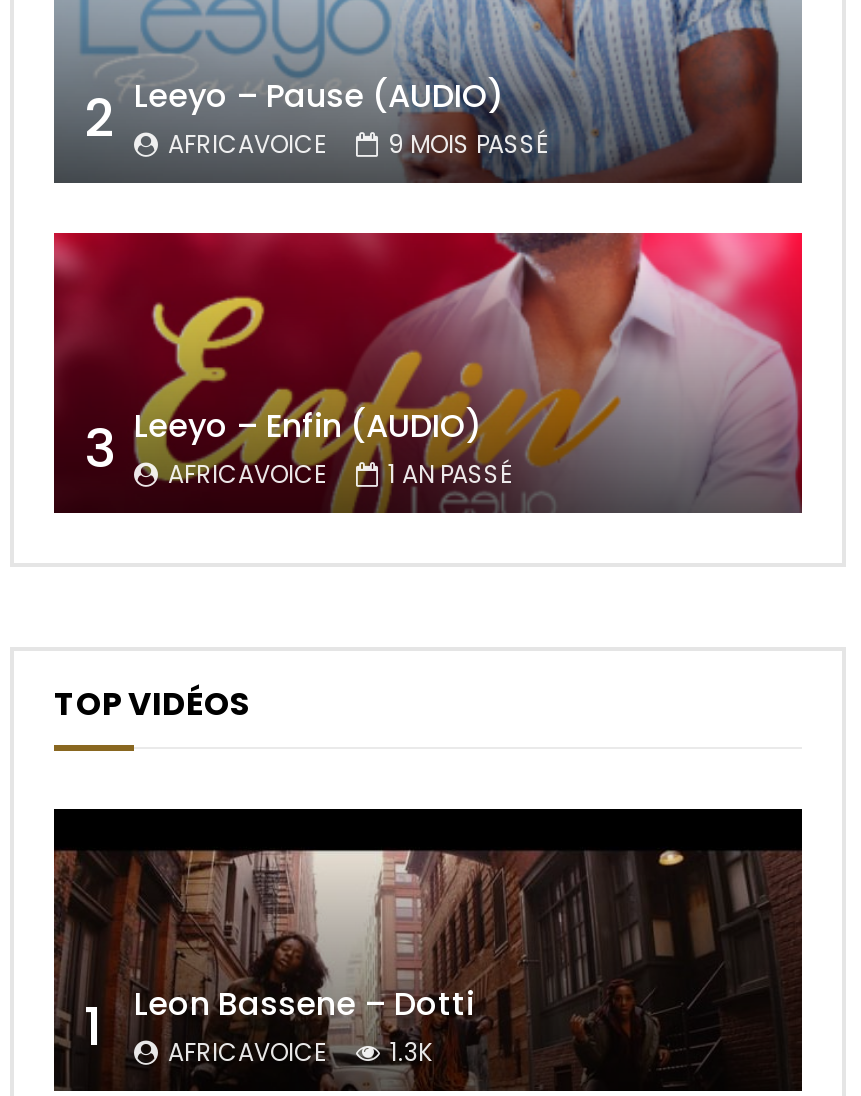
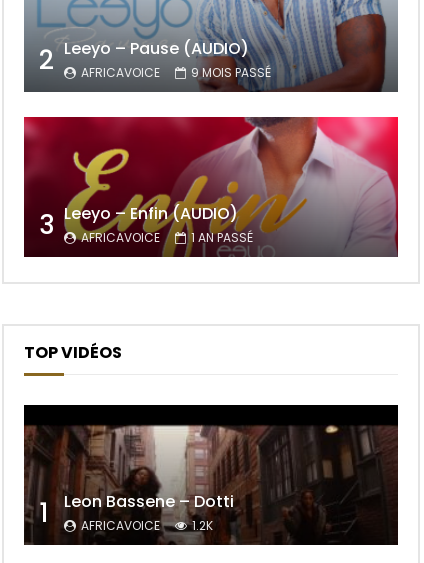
[84,980,474,1068] 1 Leon Bassene – Dotti AFRICAVOICE 1.3K -> [39,490,234,534] 1 Leon Bassene – Dotti AFRICAVOICE 1.2K

